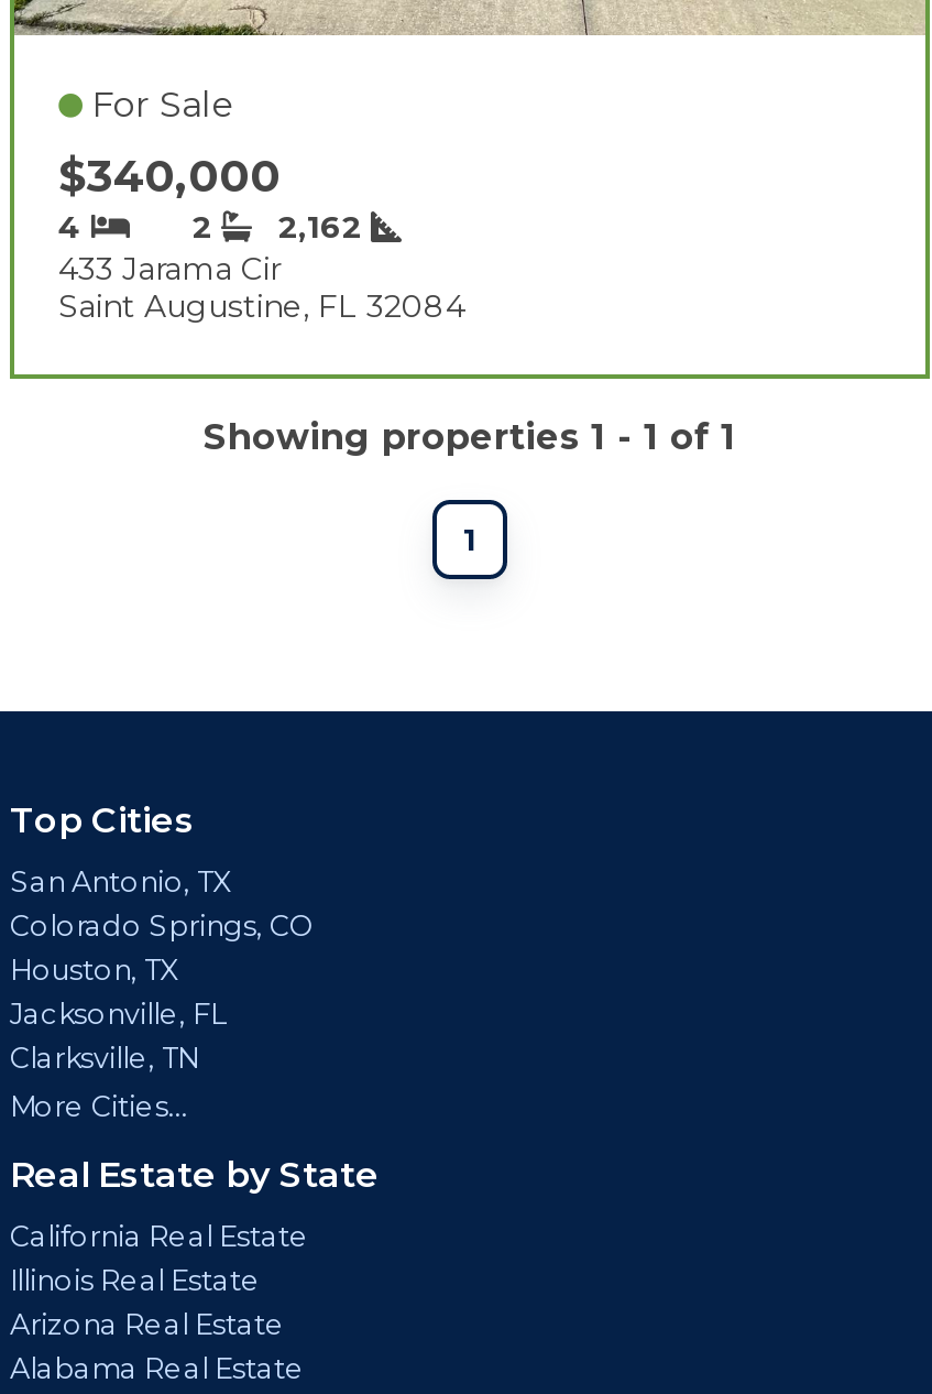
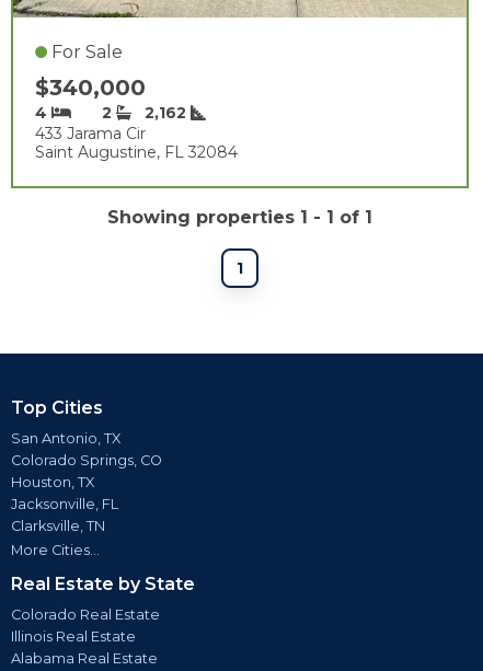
[10,1220,309,1253] California Real Estate -> [11,606,160,623] Colorado Real Estate
[10,1308,285,1341] Arizona Real Estate -> none

